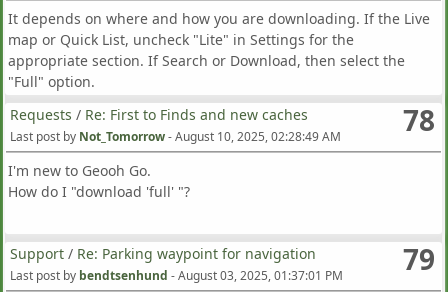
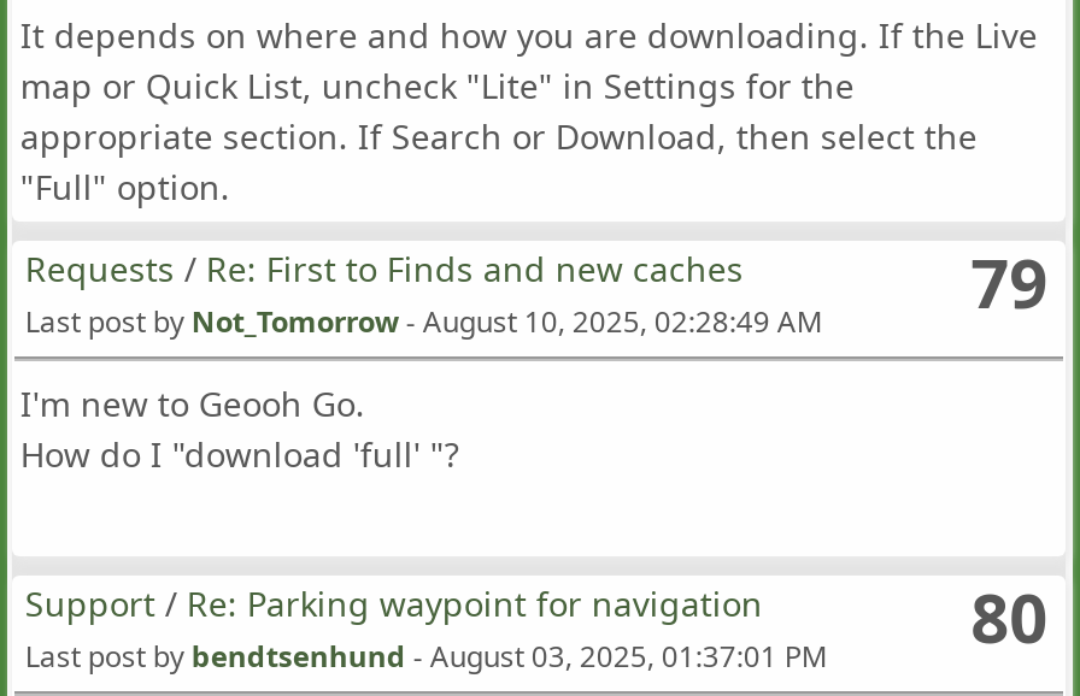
[403,101,435,139] 78 -> [971,237,1048,328] 79
[403,240,435,278] 79 -> [971,571,1048,663] 80

